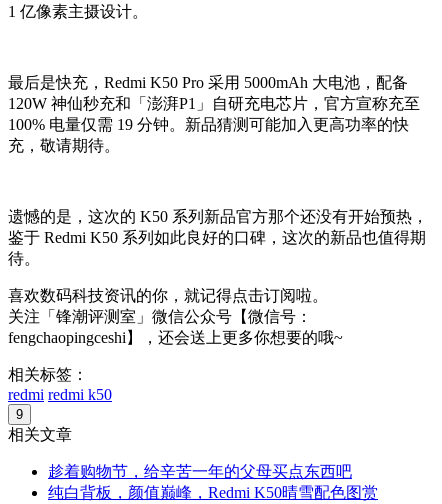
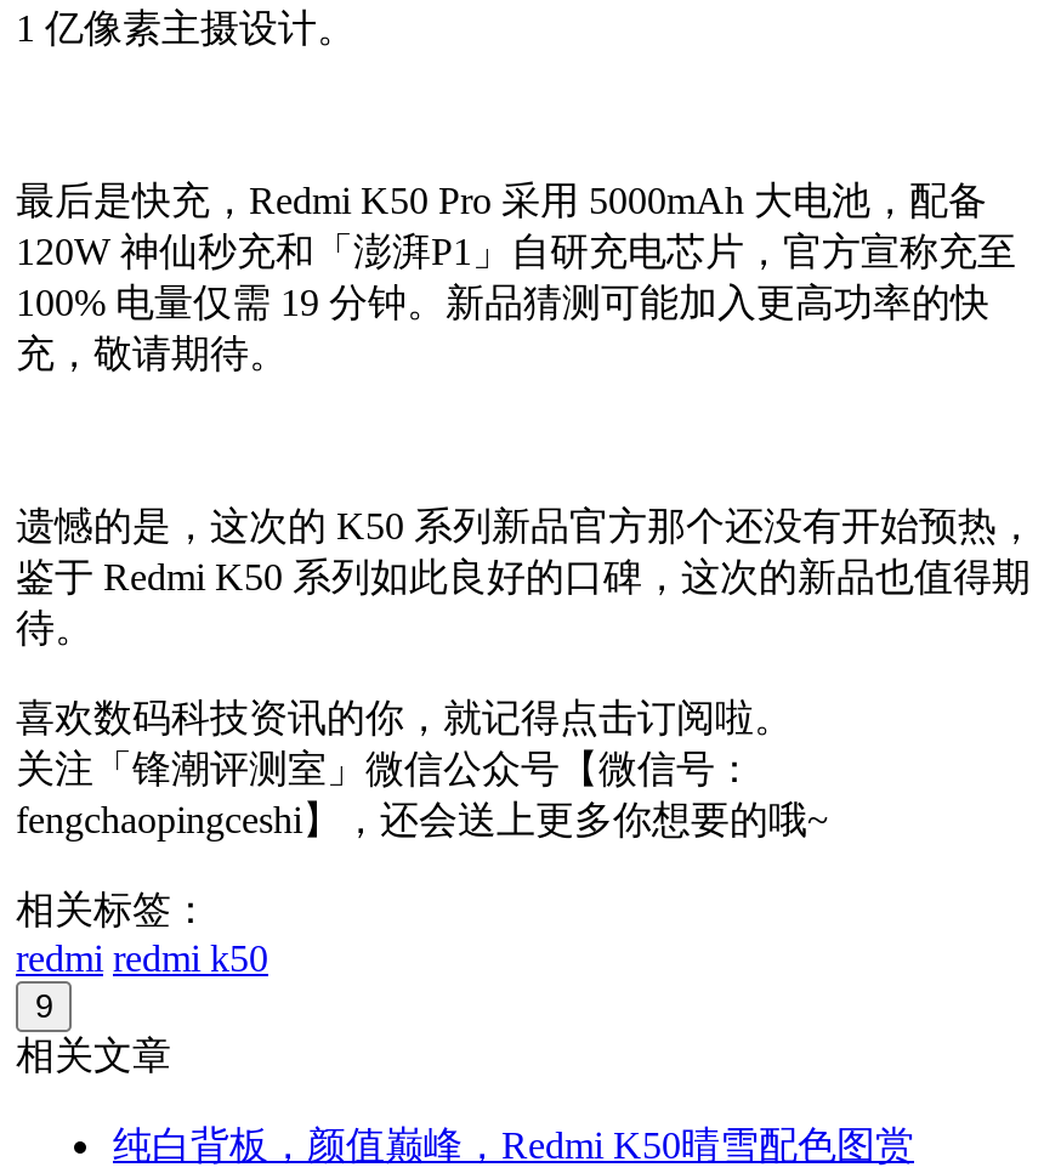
[48,463,352,480] 趁着购物节，给辛苦一年的父母买点东西吧 -> none

